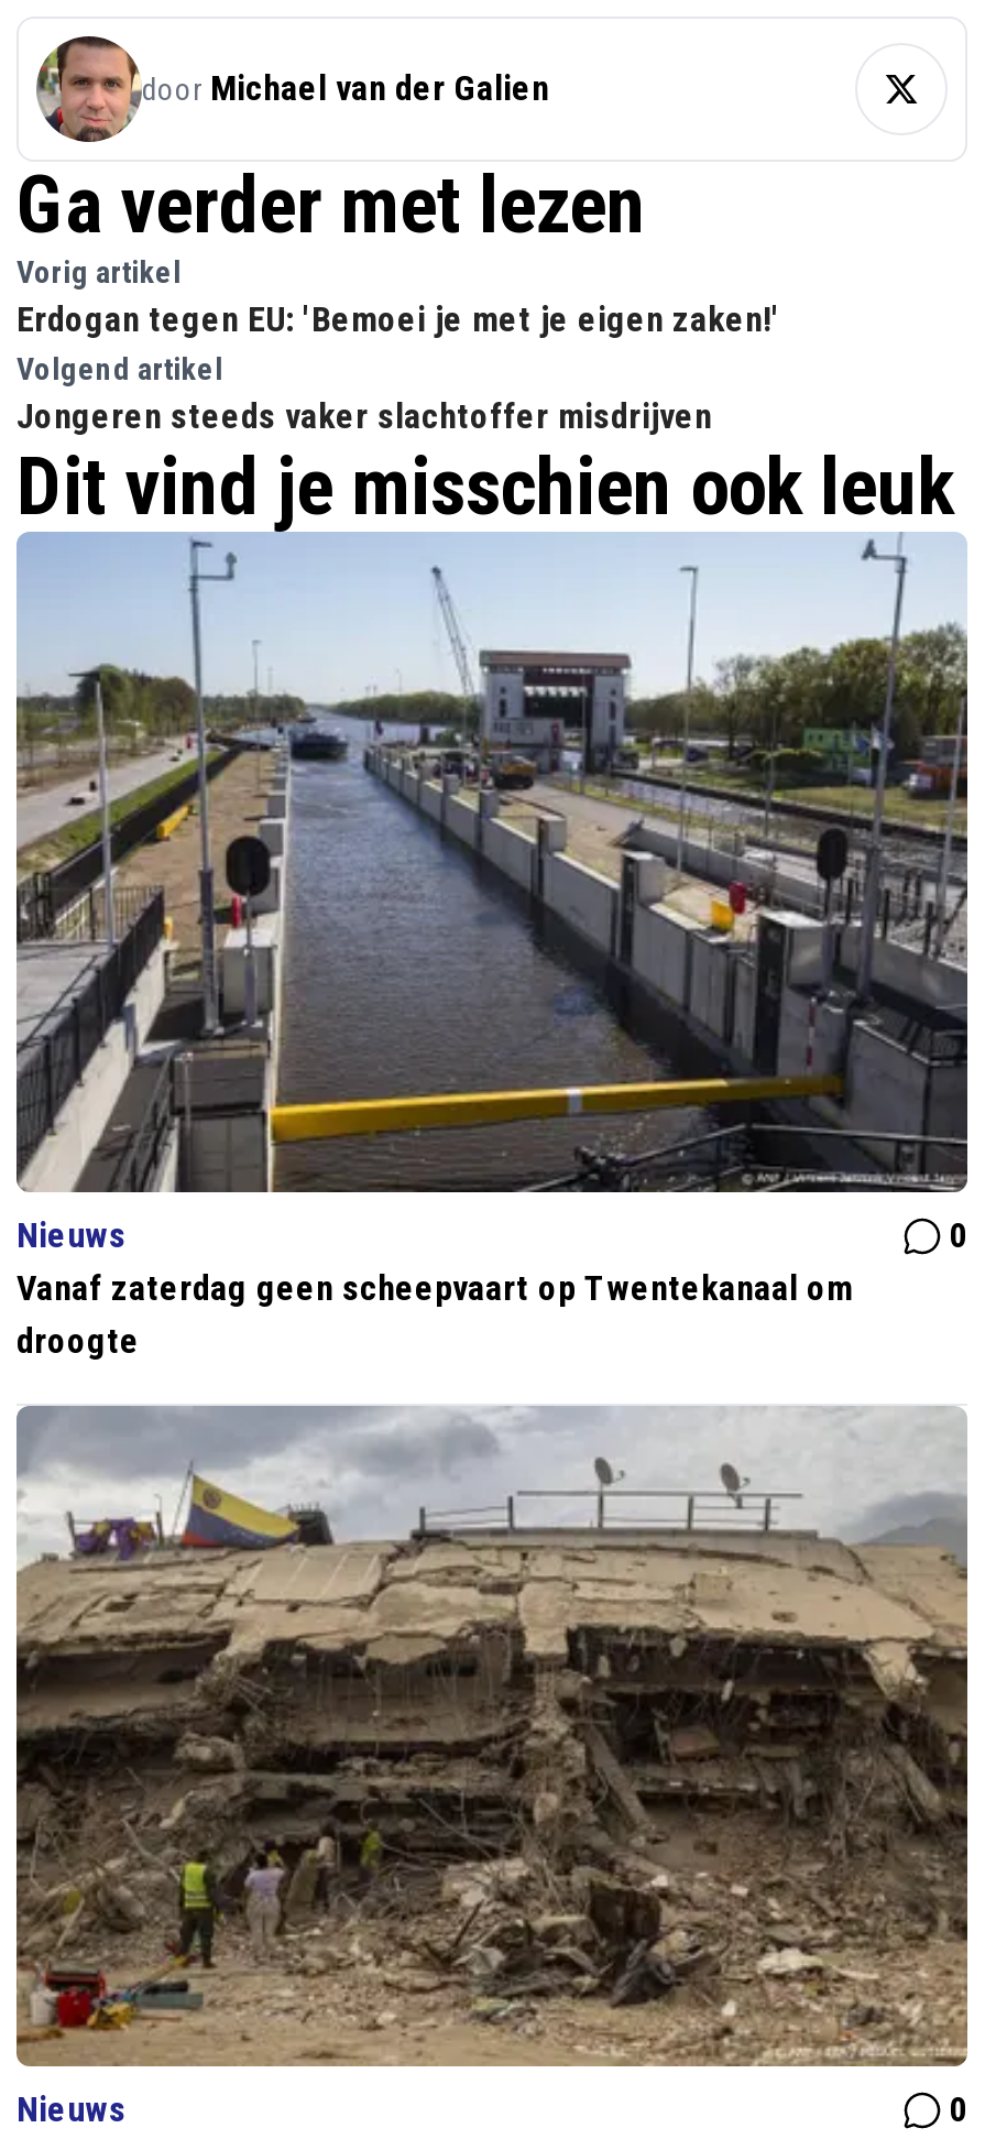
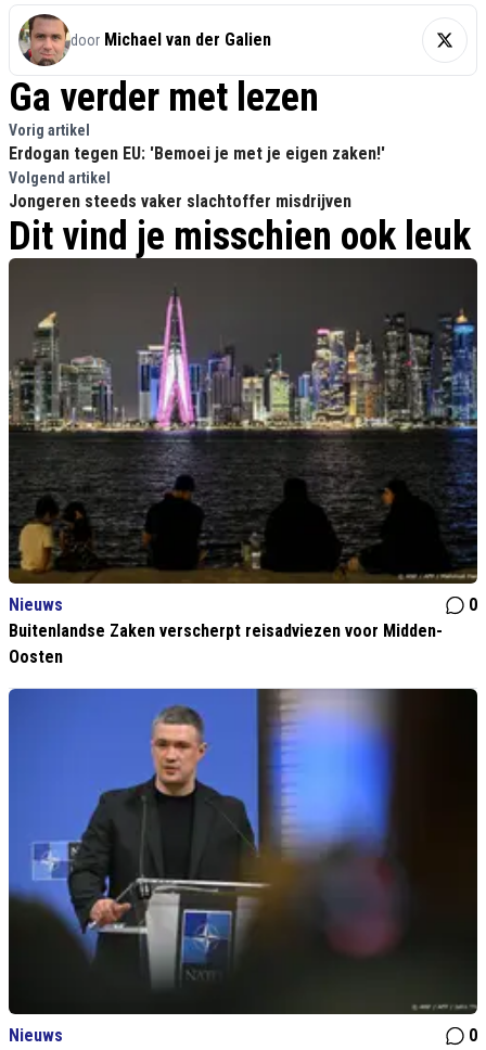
[17,538,970,1362] [image] | Vanaf zaterdag geen scheepvaart op Twentekanaal om | droogte -> [8,259,478,667] [image] | Buitenlandse Zaken verscherpt reisadviezen voor Midden- | Oosten
[14,1406,970,2069] [image] -> [8,688,478,1015] [image]

